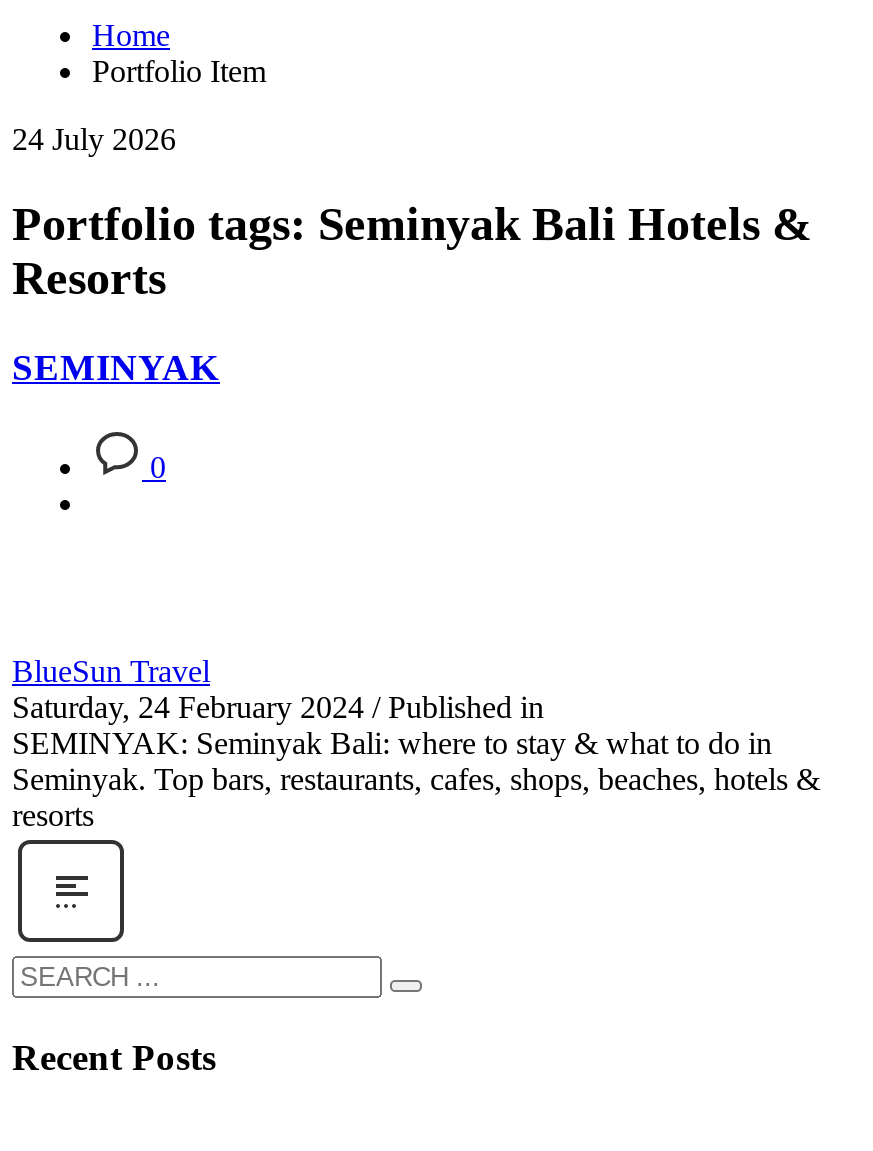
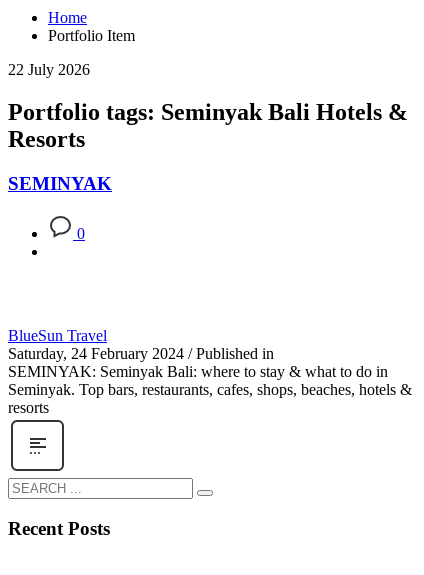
[12,123,176,157] 24 July 2026 -> [8,61,90,78] 22 July 2026

